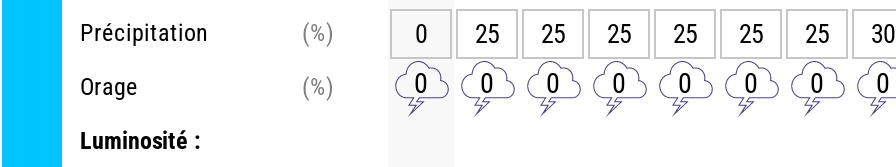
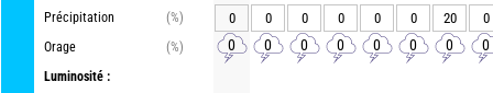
[475,19,499,49] 25 -> [265,10,271,26] 0
[541,19,565,49] 25 -> [301,10,308,26] 0
[607,19,631,49] 25 -> [337,10,344,26] 0
[673,19,697,49] 25 -> [374,10,380,26] 0
[739,19,763,49] 25 -> [410,10,417,26] 0
[805,19,829,49] 25 -> [443,10,456,26] 20
[871,19,895,49] 30 -> [483,10,489,26] 0

